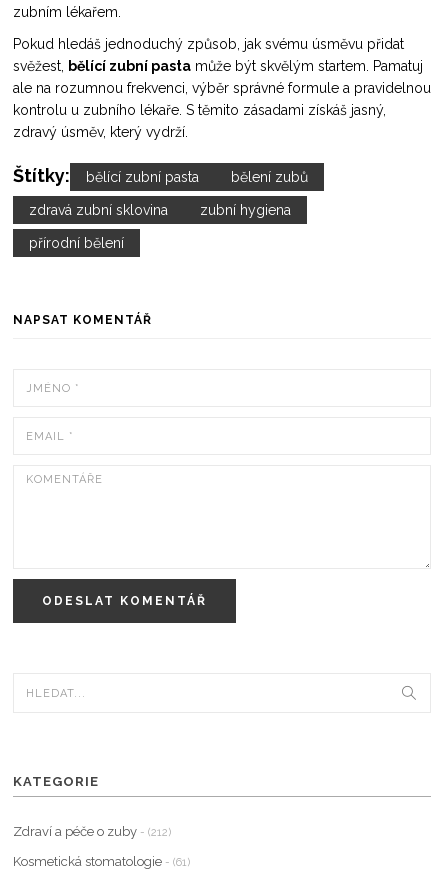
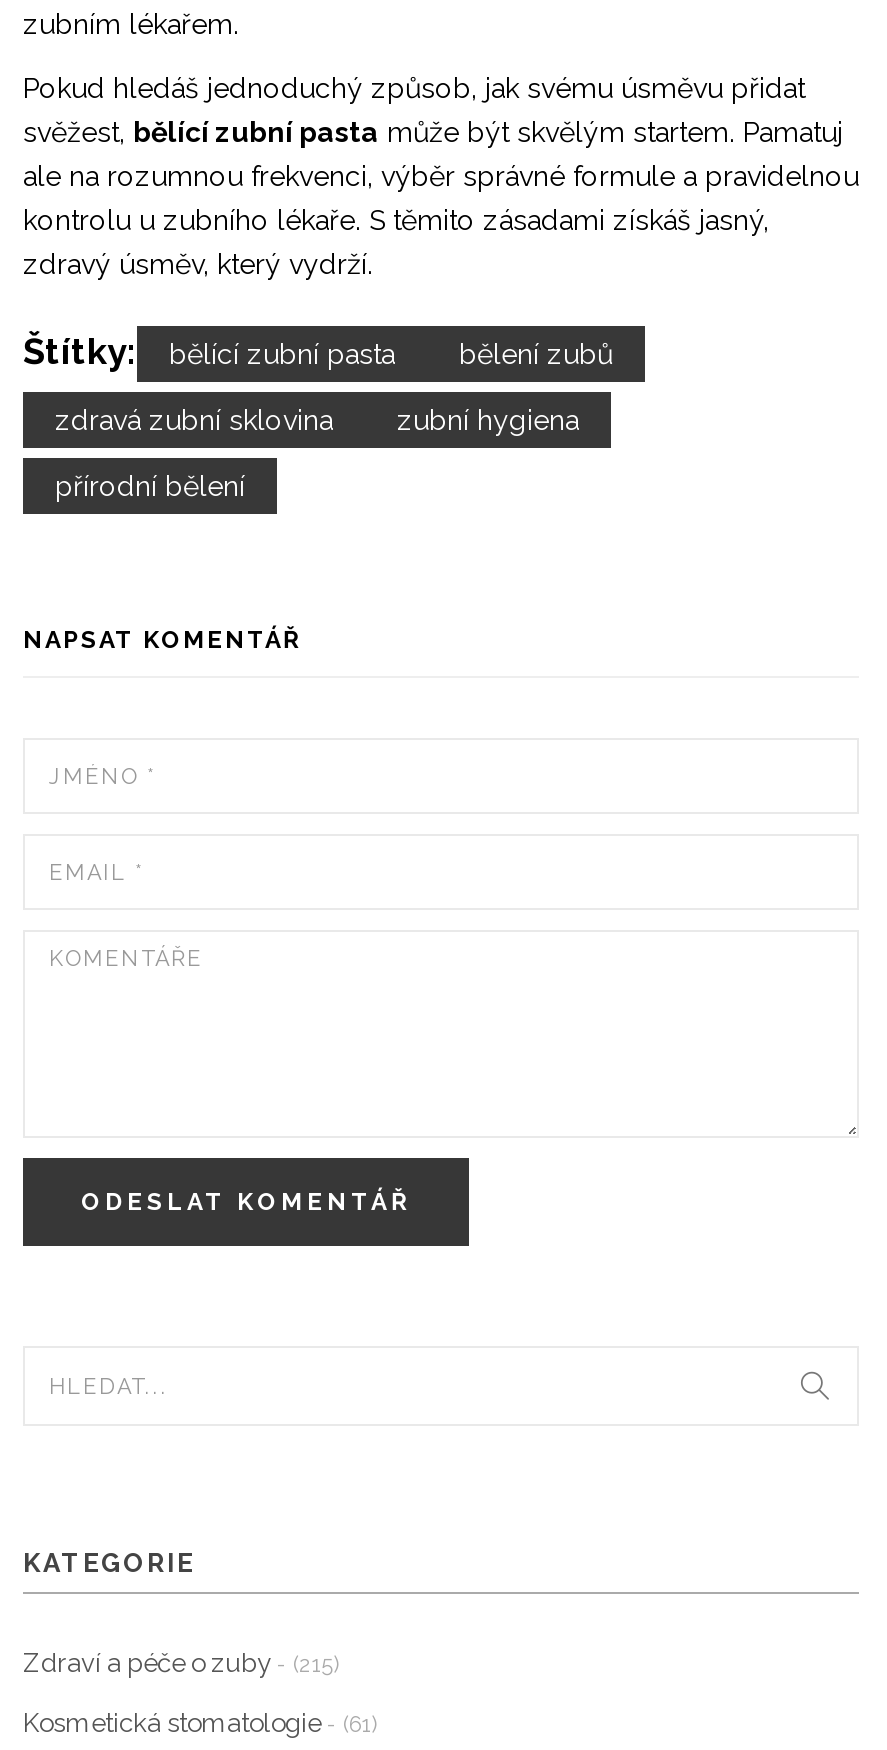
[13,824,171,839] Zdraví a péče o zuby - (212) -> [23,1649,339,1679] Zdraví a péče o zuby - (215)

